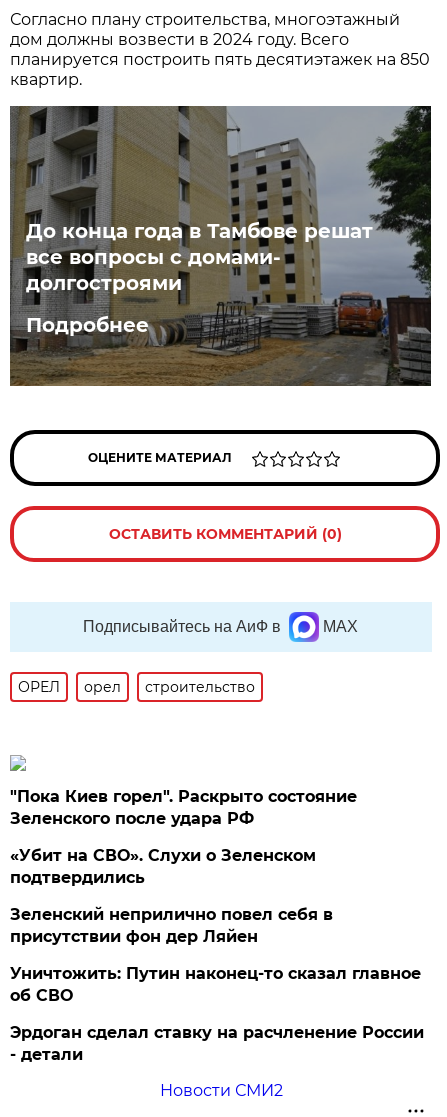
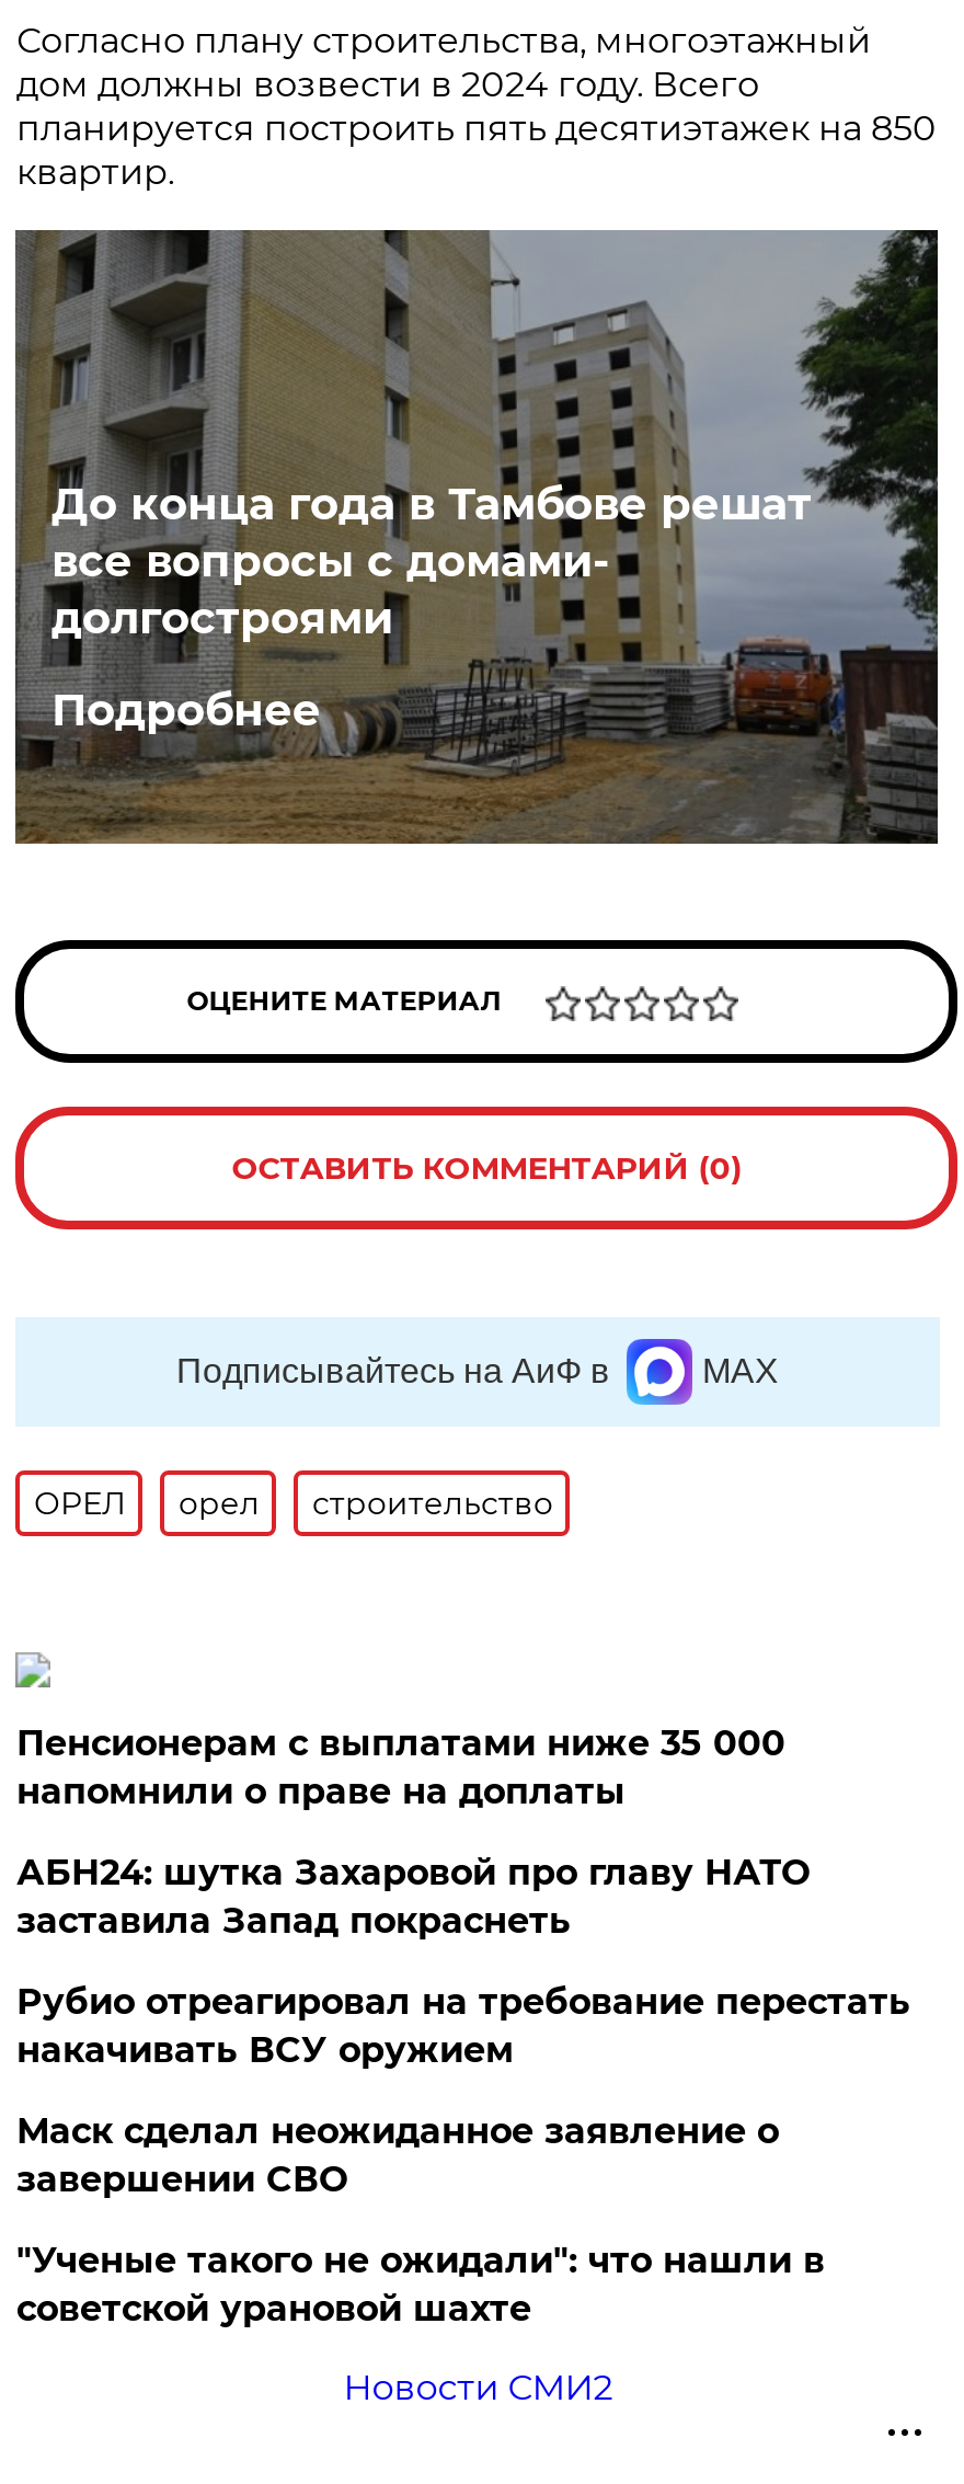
[10,787,357,828] "Пока Киев горел". Раскрыто состояние | Зеленского после удара РФ -> [16,1722,785,1812] Пенсионерам с выплатами ниже 35 000 | напомнили о праве на доплаты
[10,846,316,887] «Убит на СВО». Слухи о Зеленском | подтвердились -> [16,1852,809,1942] АБН24: шутка Захаровой про главу НАТО | заставила Запад покраснеть
[10,905,333,946] Зеленский неприлично повел cебя в | присутствии фон дер Ляйен -> [16,1981,910,2071] Рубио отреагировал на требование перестать | накачивать ВСУ оружием
[10,964,421,1005] Уничтожить: Путин наконец-то сказал главное | об СВО -> [16,2110,779,2200] Маск сделал неожиданное заявление о | завершении СВО
[10,1023,424,1064] Эрдоган сделал ставку на расчленение России | - детали -> [16,2240,825,2330] "Ученые такого не ожидали": что нашли в | советской урановой шахте

